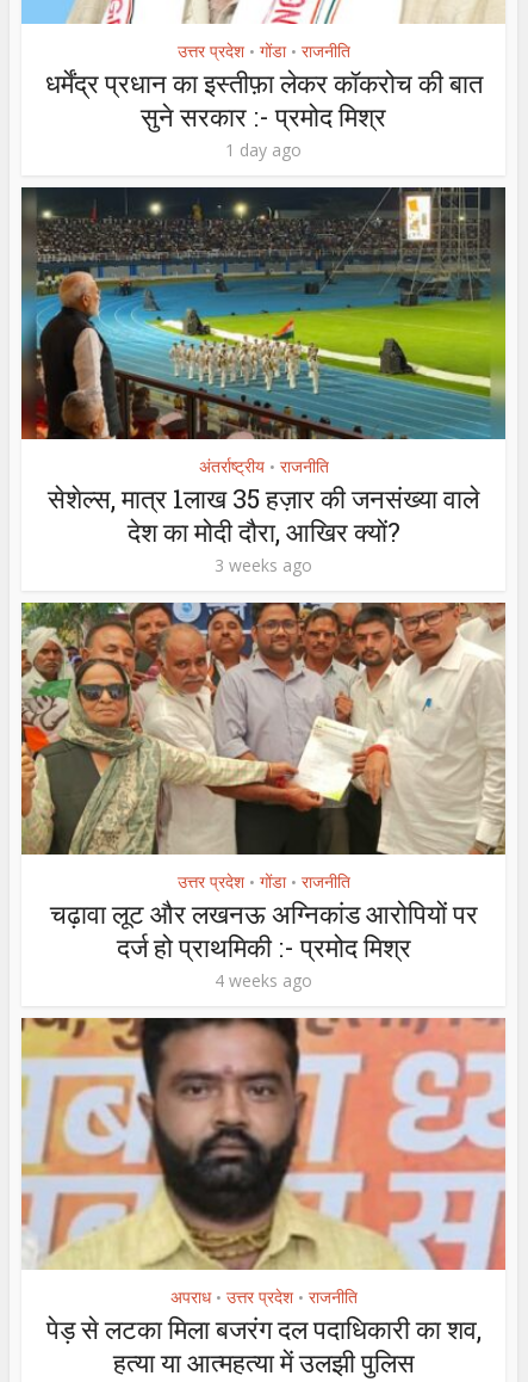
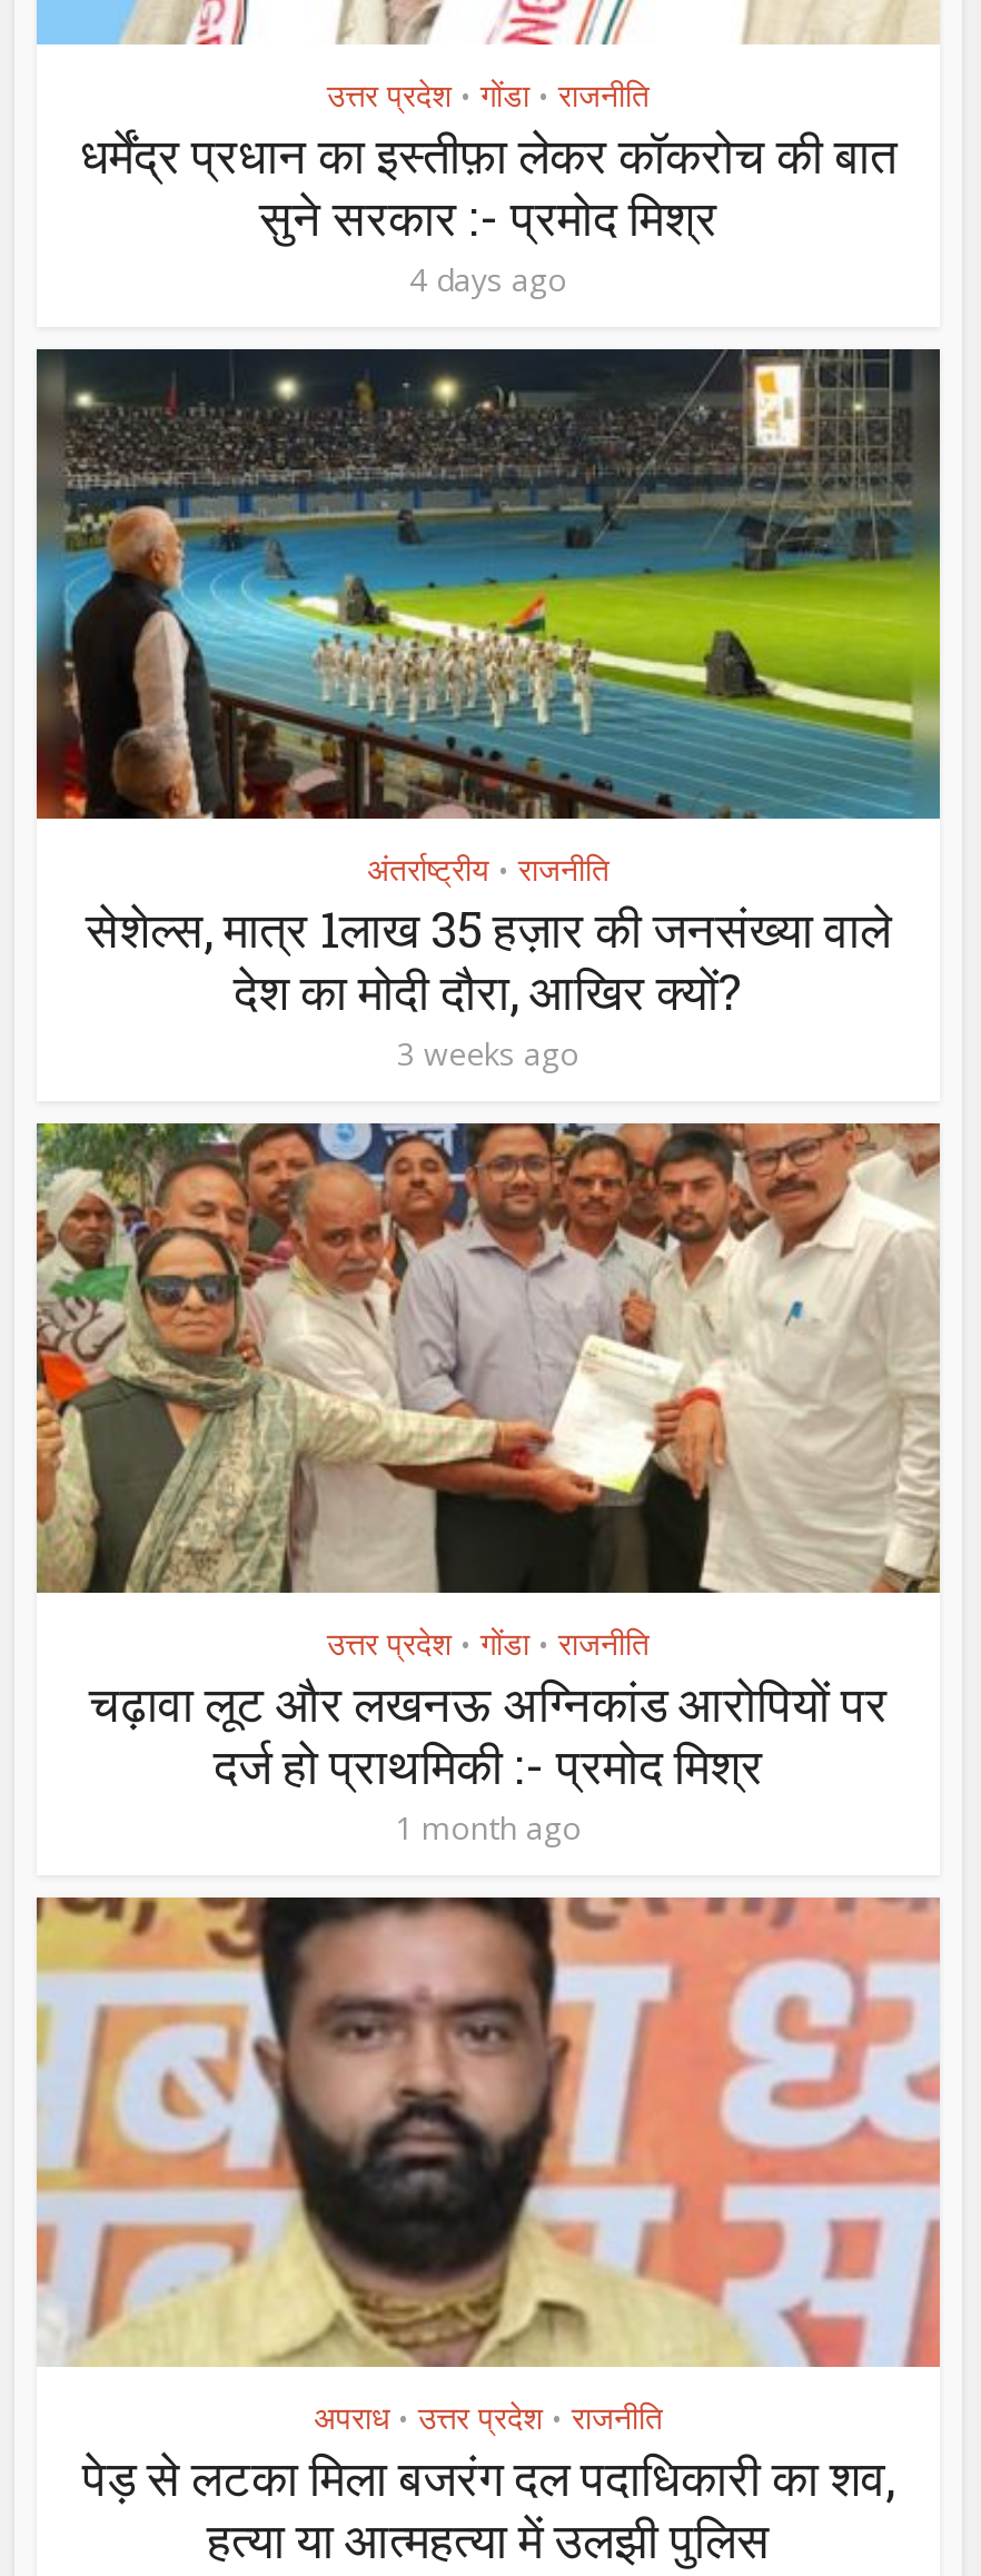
[225,138,302,161] 1 day ago -> [409,258,567,300] 4 days ago
[215,969,312,991] 4 weeks ago -> [395,1806,582,1848] 1 month ago

